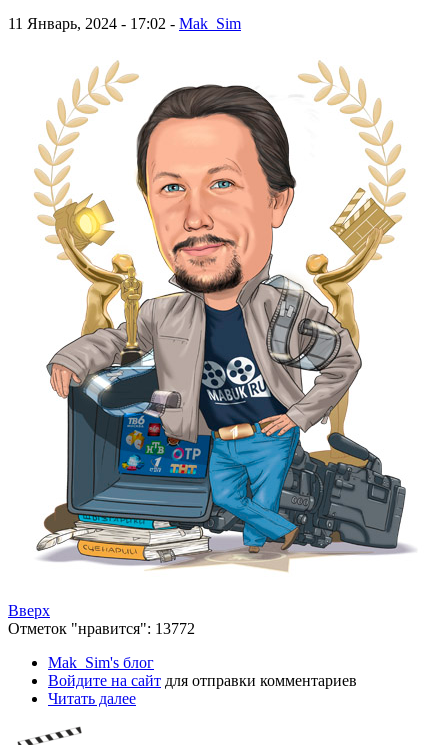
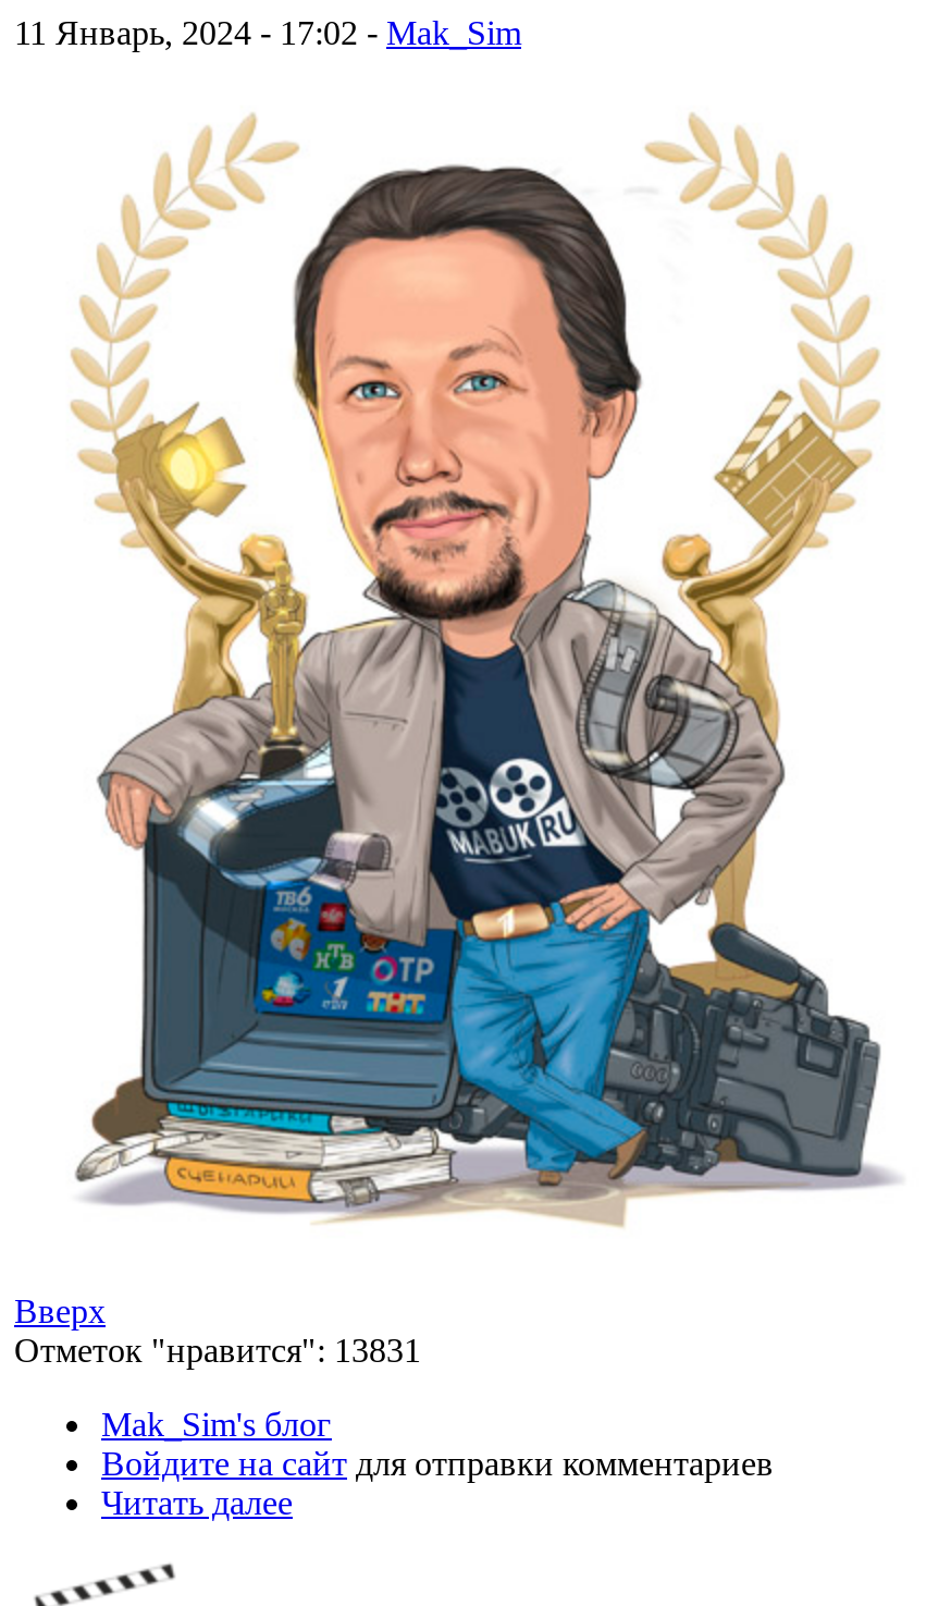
[8,620,195,637] Отметок "нравится": 13772 -> [14,1333,421,1370] Отметок "нравится": 13831

